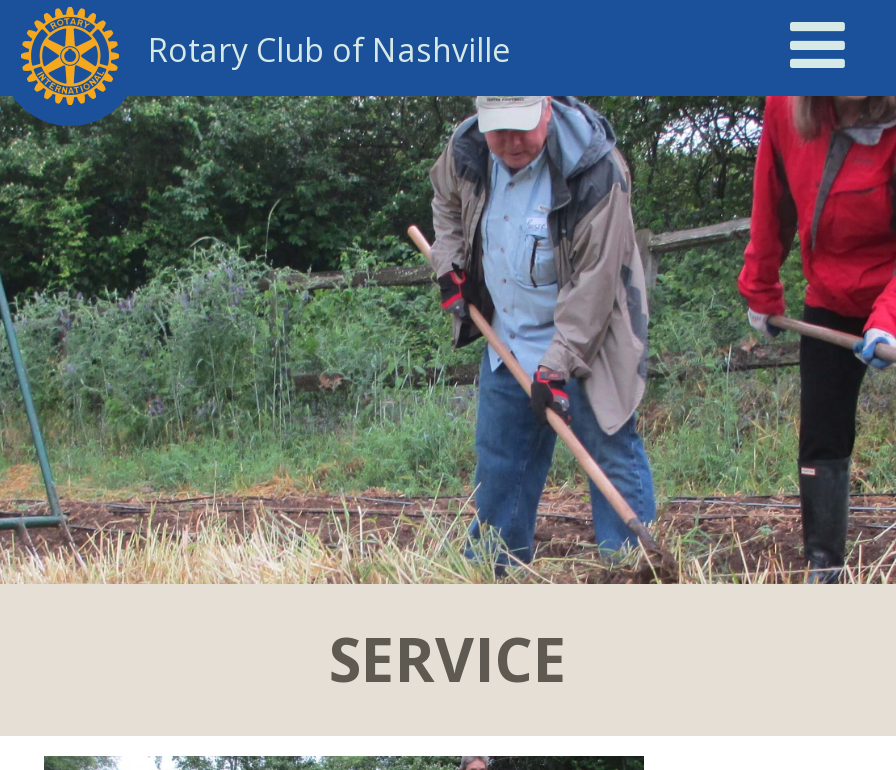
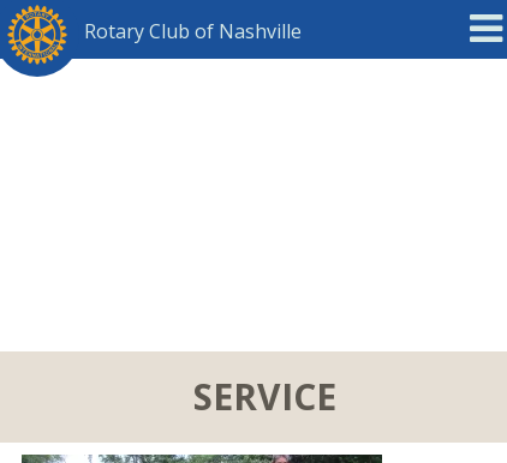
[6,94,890,586] [image] -> none

